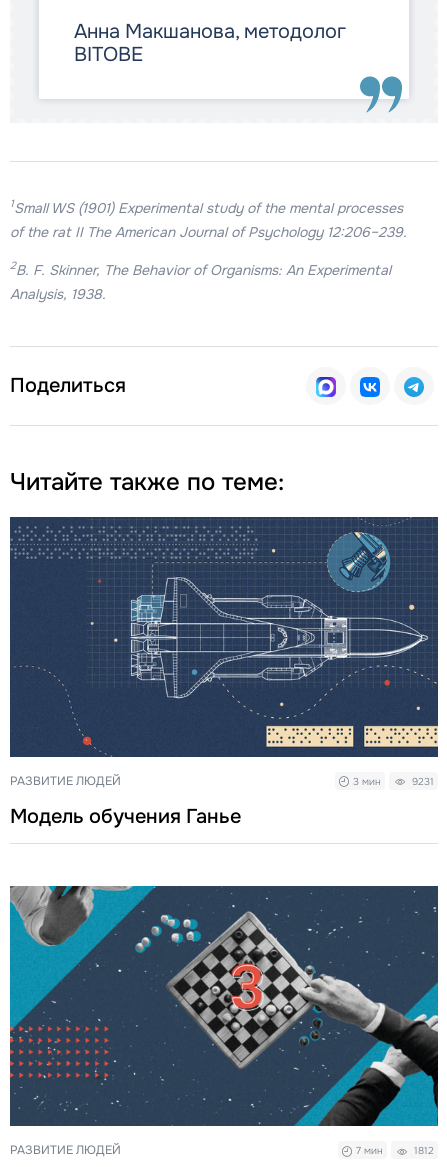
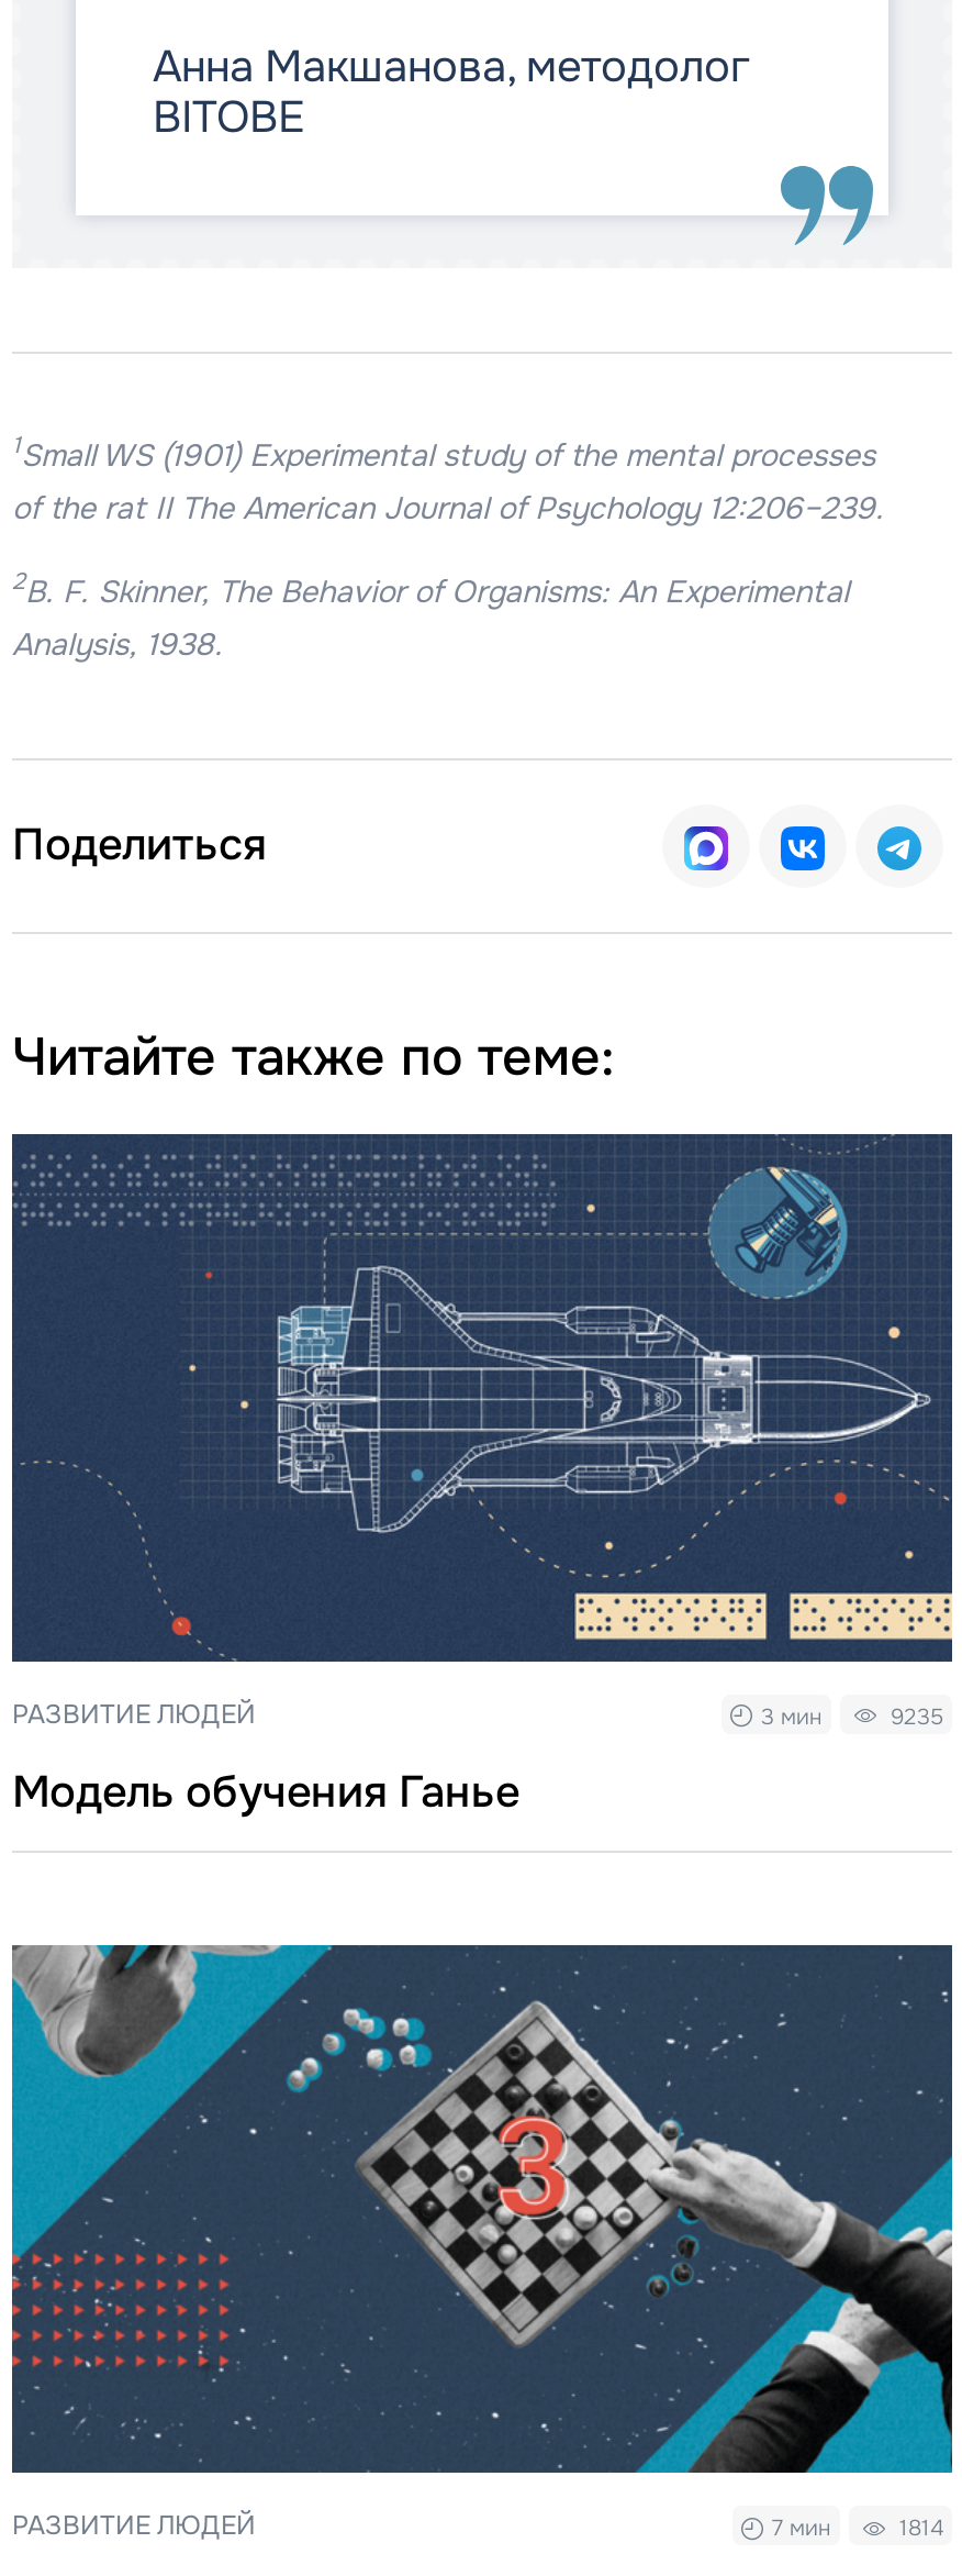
[412,775,434,788] 9231 -> [891,1702,943,1730] 9235
[414,1145,434,1158] 1812 -> [899,2514,943,2542] 1814

